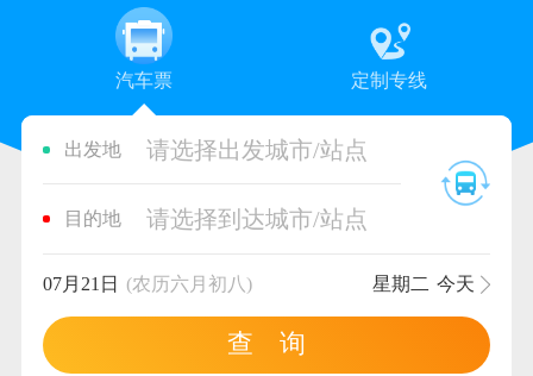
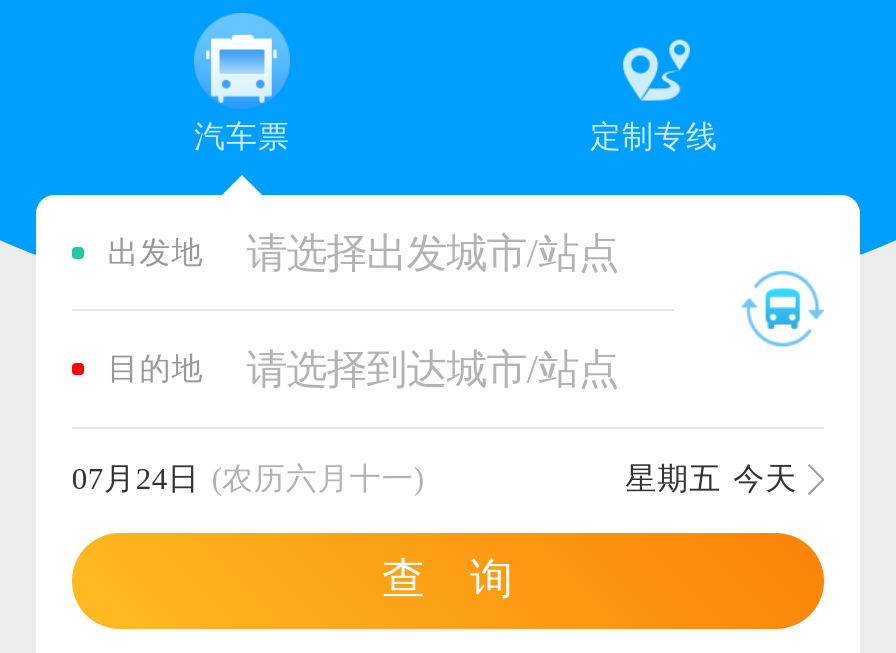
[43,274,252,294] 07月21日 (农历六月初八) -> [72,462,424,496] 07月24日 (农历六月十一)
[372,274,474,294] 星期二 今天 -> [625,462,797,496] 星期五 今天

